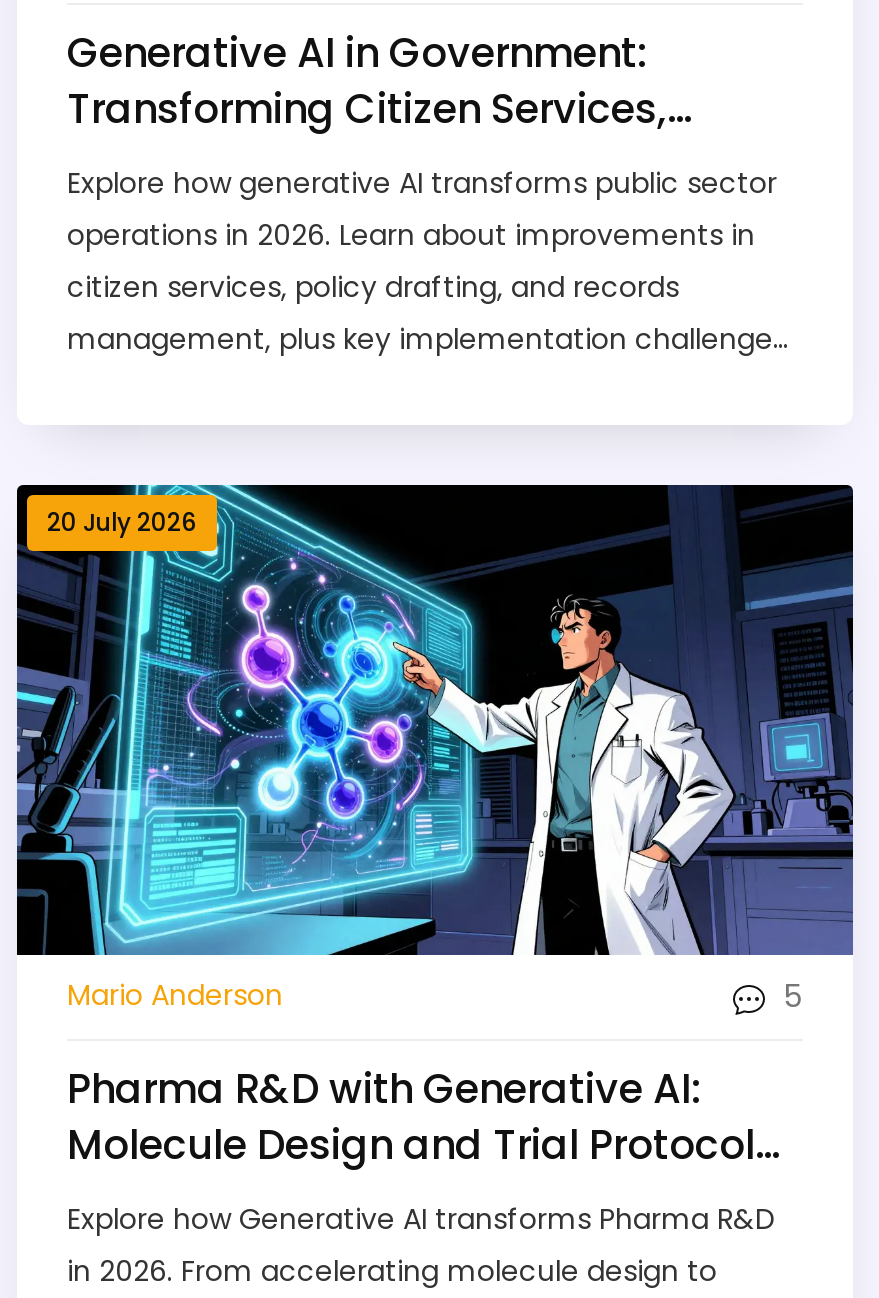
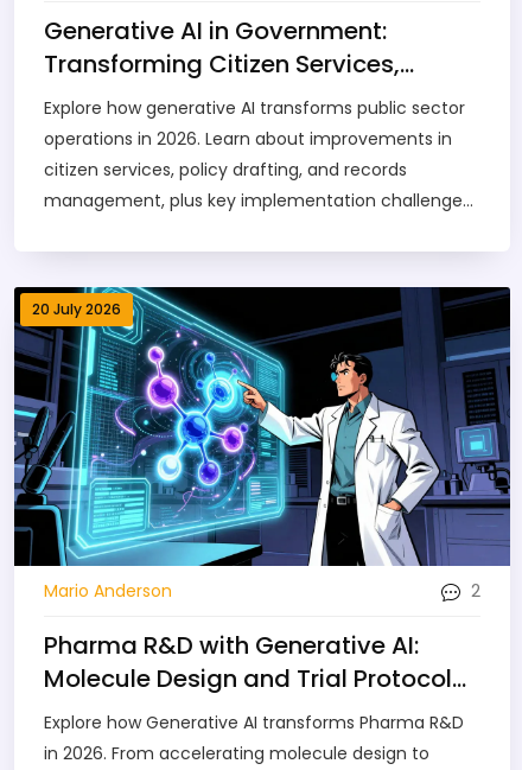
[775,974,803,1016] 5 -> [466,578,480,603] 2

